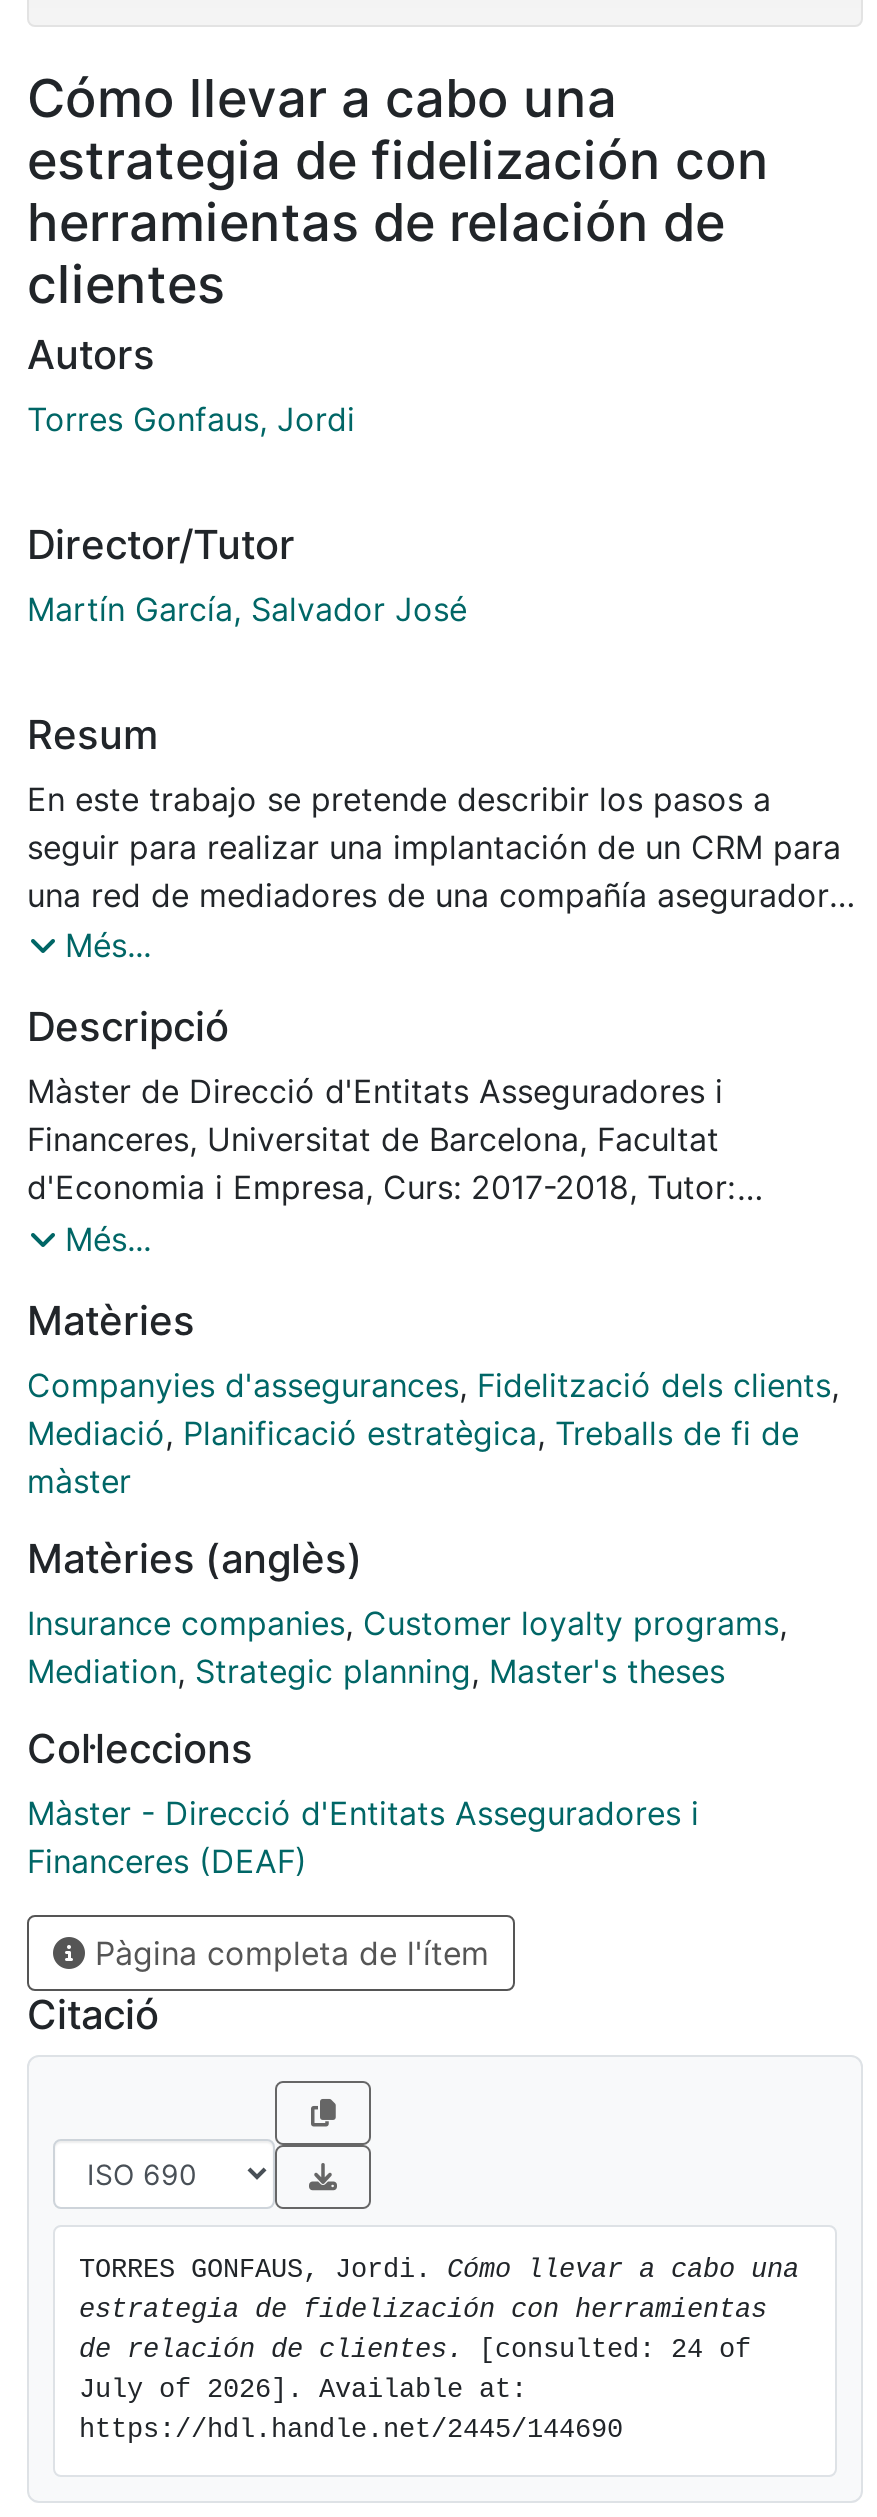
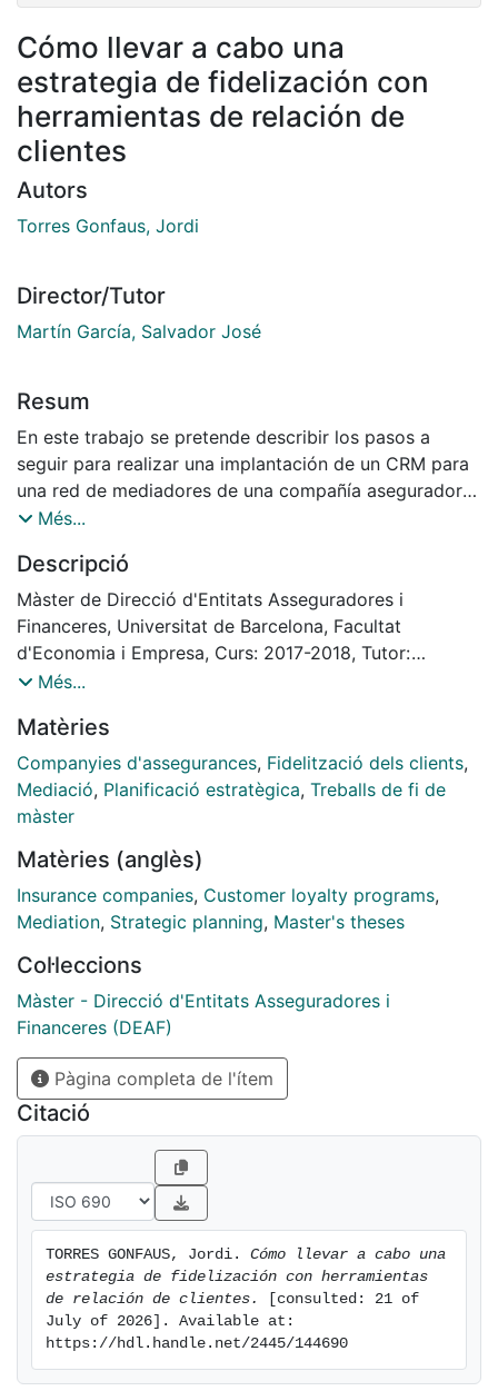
[79,2335,751,2365] de relación de clientes. [consulted: 24 of -> [46,1291,419,1308] de relación de clientes. [consulted: 21 of

